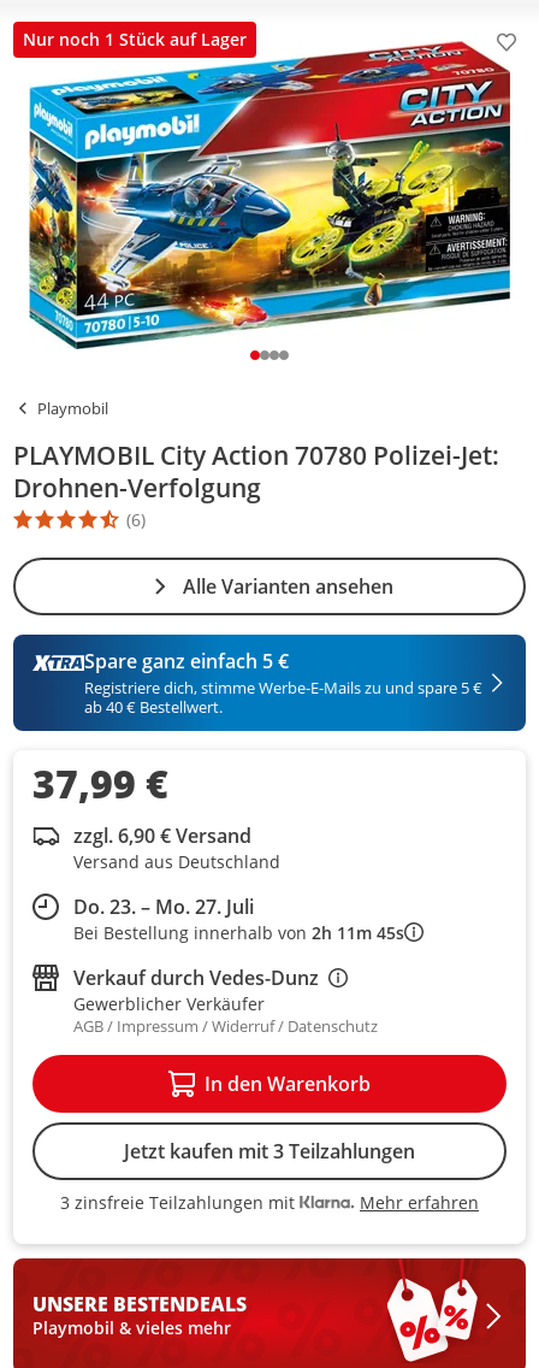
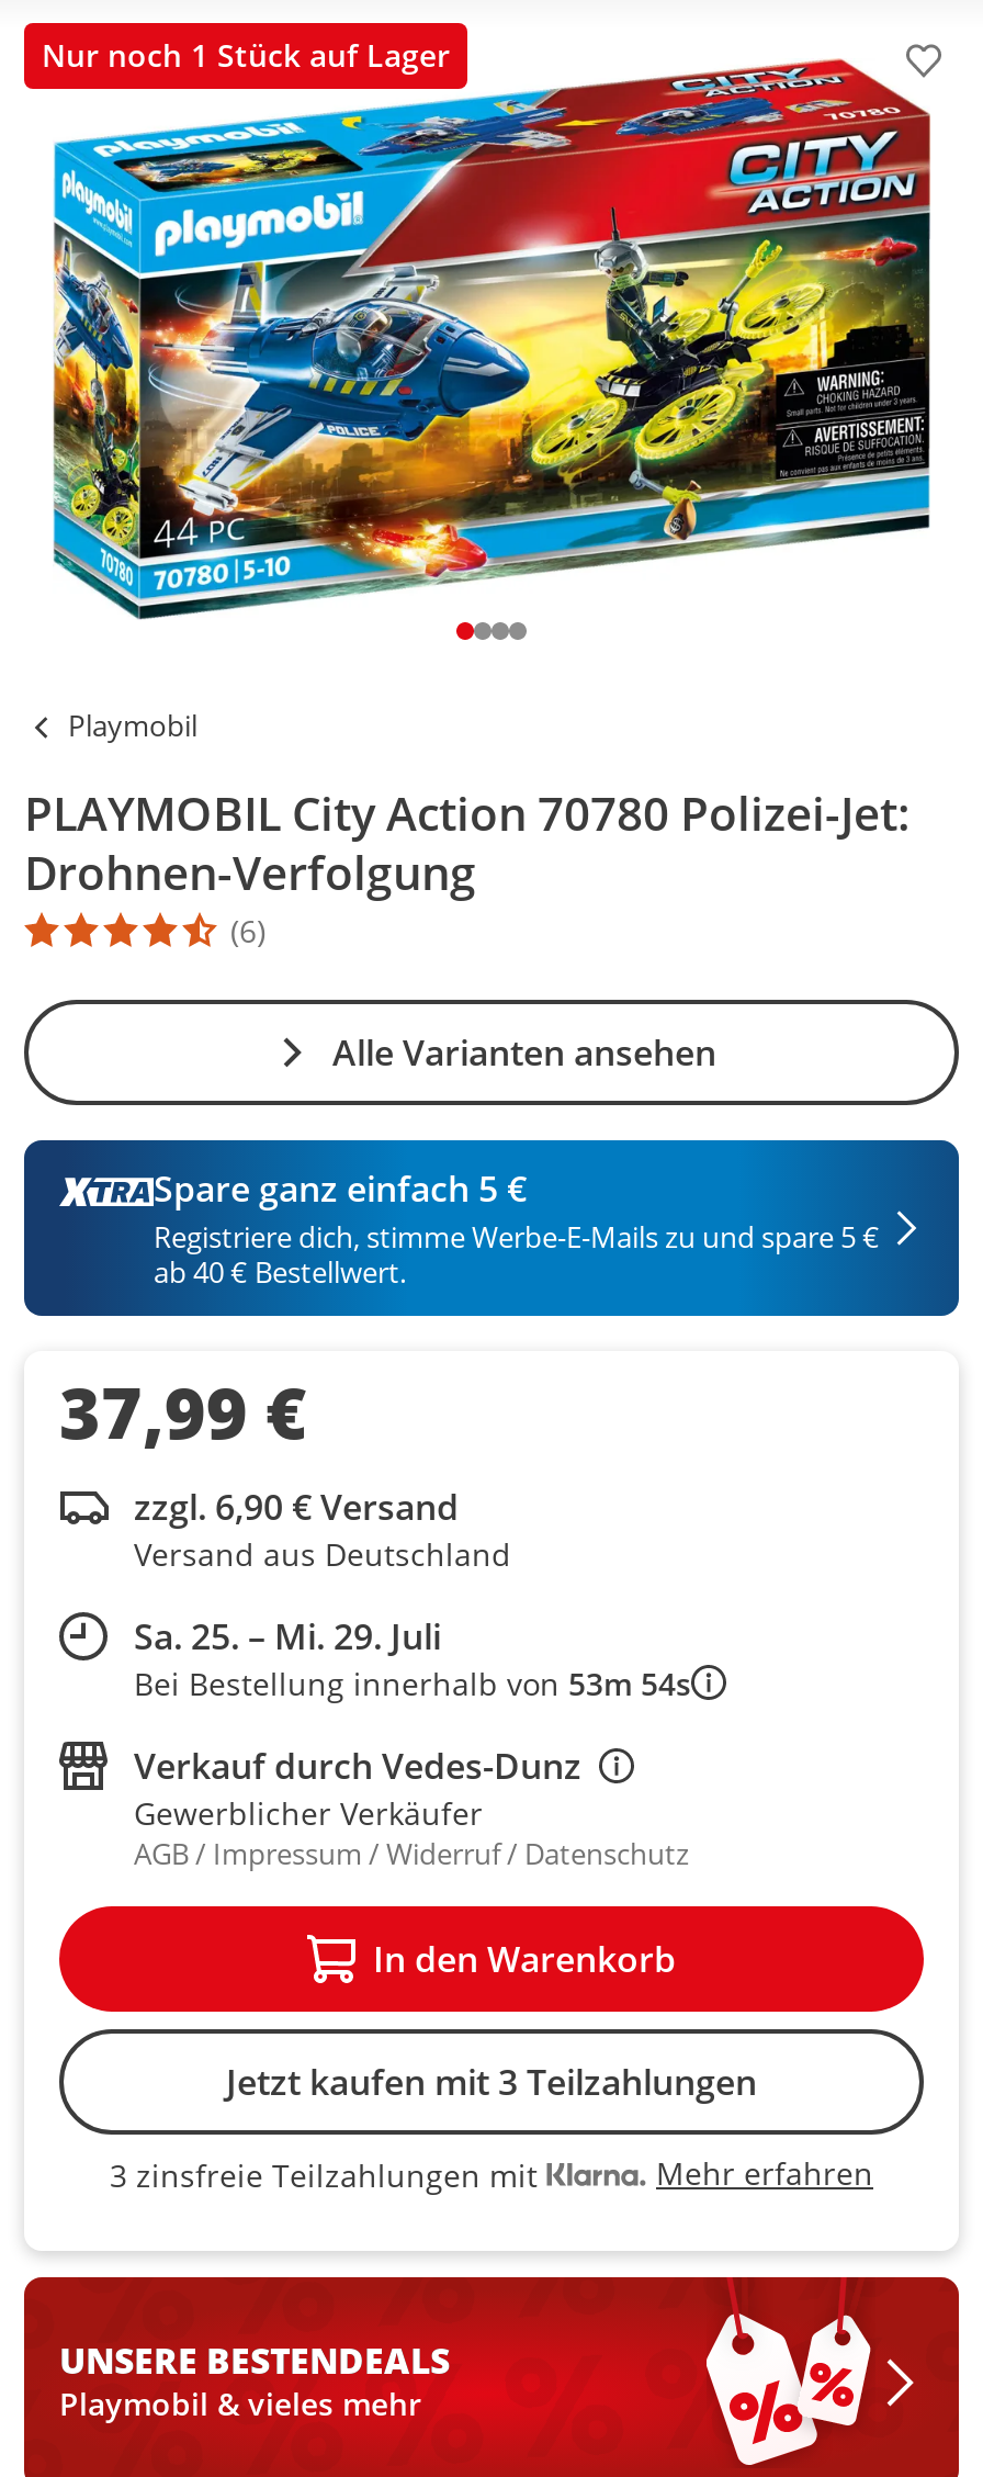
[73,894,404,944] Do. 23. – Mo. 27. Juli | Bei Bestellung innerhalb von 2h 11m 45s -> [134,1612,691,1704] Sa. 25. – Mi. 29. Juli | Bei Bestellung innerhalb von 53m 54s

